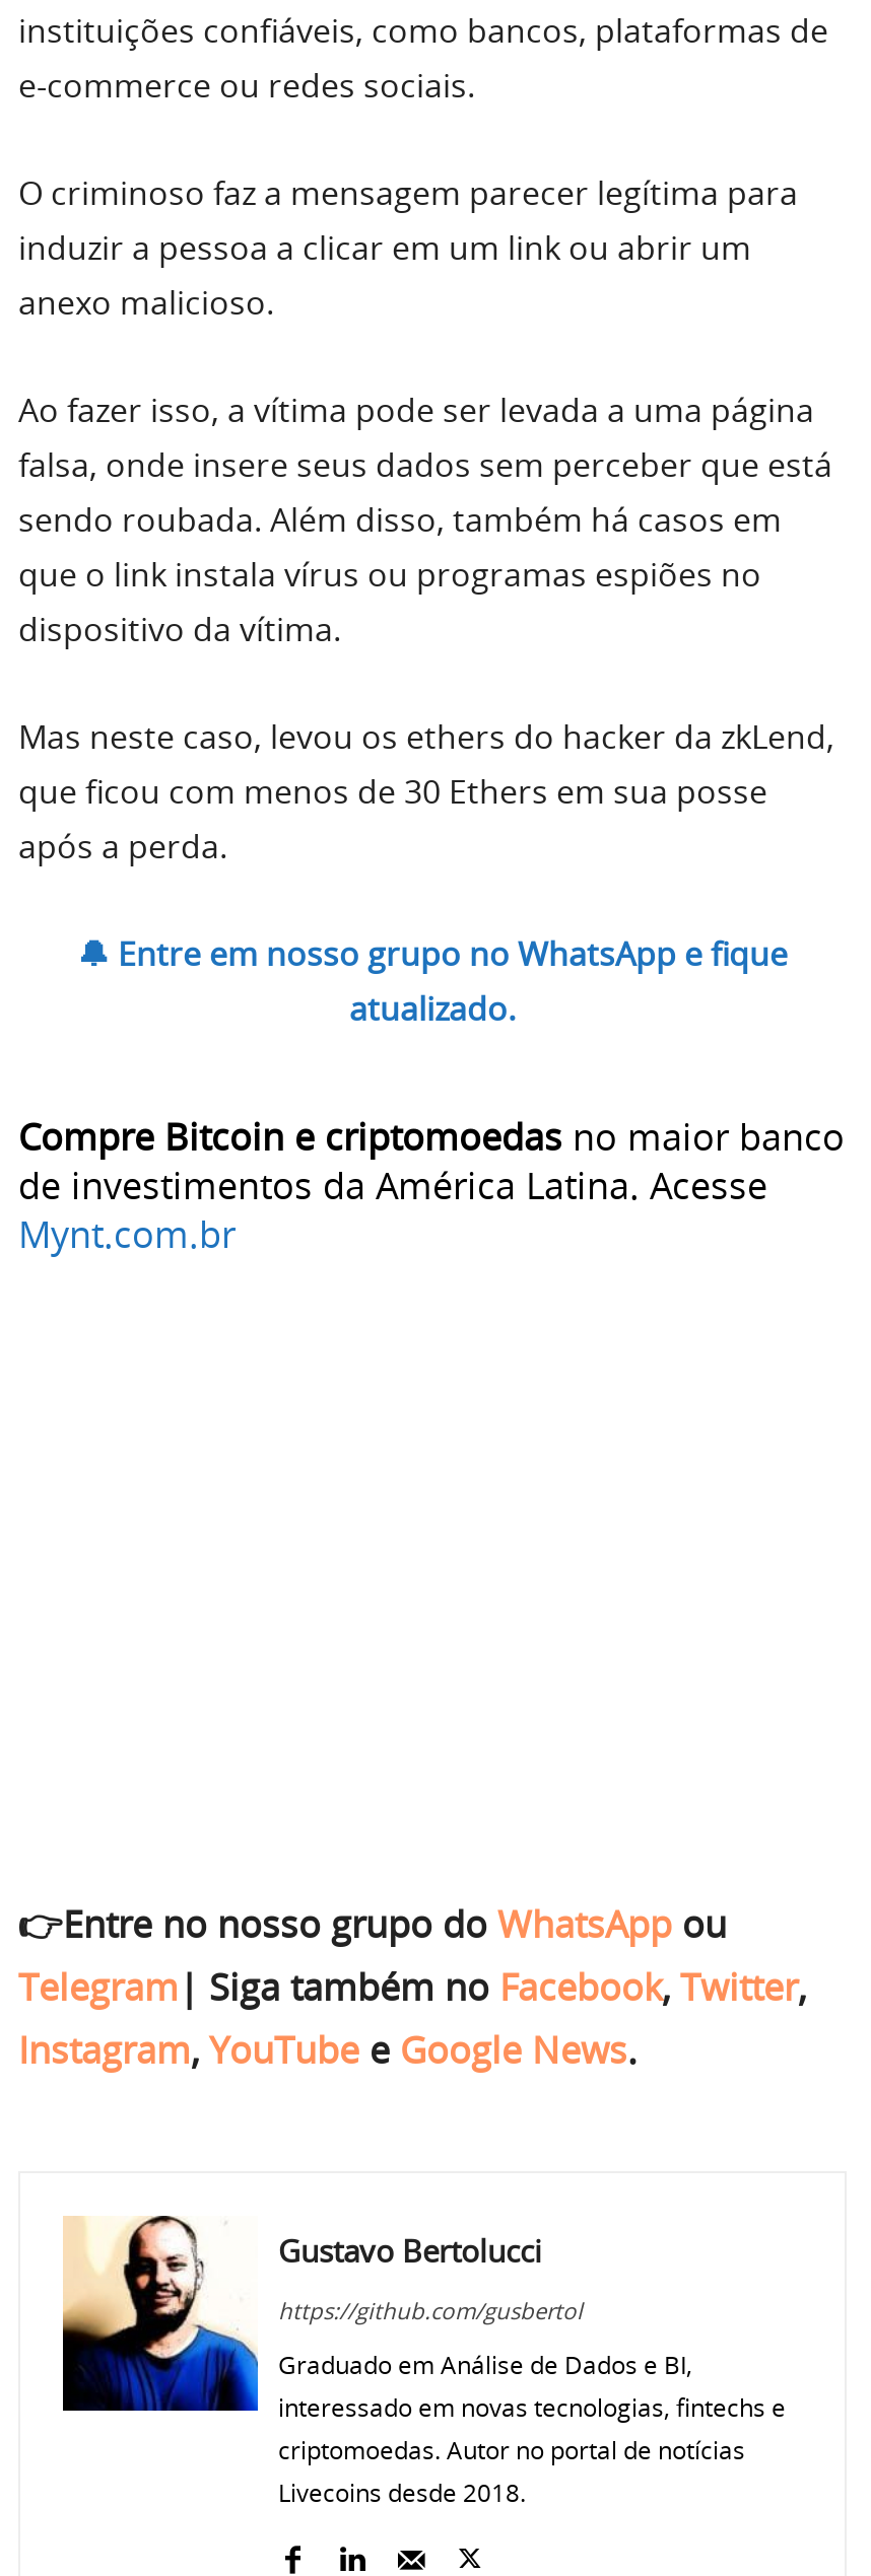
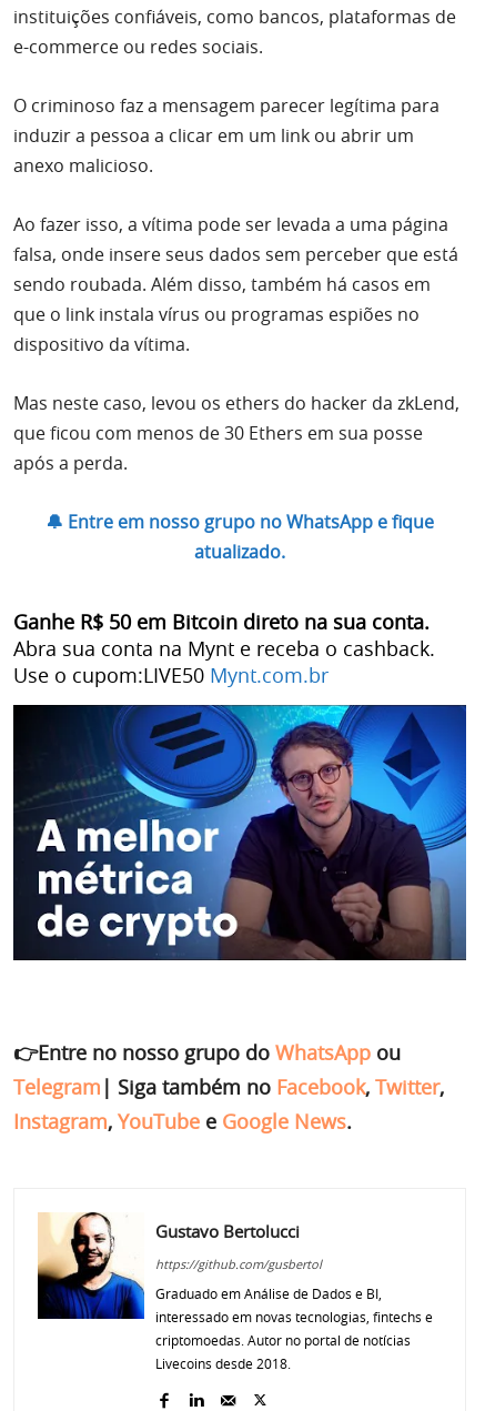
none -> [12,704,467,961] [image]
[18,1112,845,1258] Compre Bitcoin e criptomoedas no maior banco | de investimentos da América Latina. Acesse | Mynt.com.br -> [13,609,435,689] Ganhe R$ 50 em Bitcoin direto na sua conta. | Abra sua conta na Mynt e receba o cashback. | Use o cupom:LIVE50 Mynt.com.br

